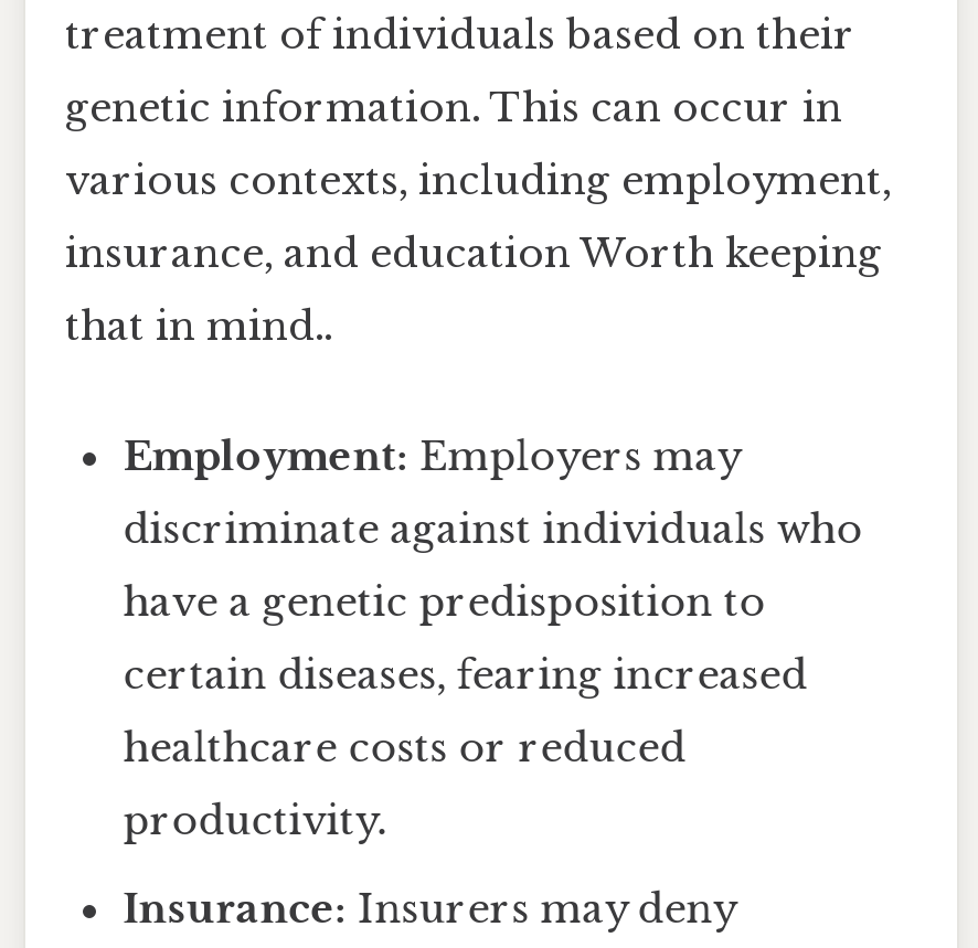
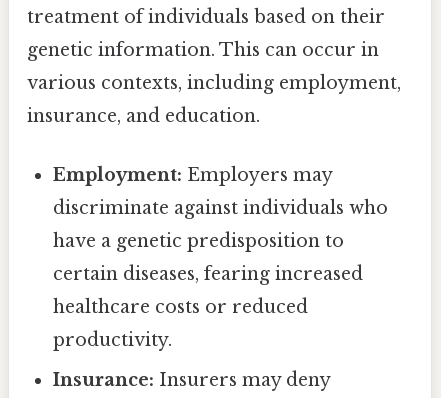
[65,230,882,351] insurance, and education Worth keeping | that in mind.. -> [27,105,260,127] insurance, and education.

